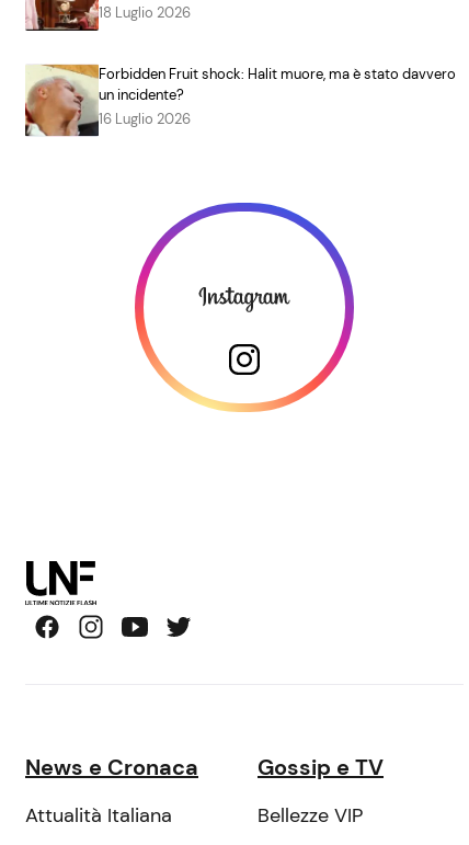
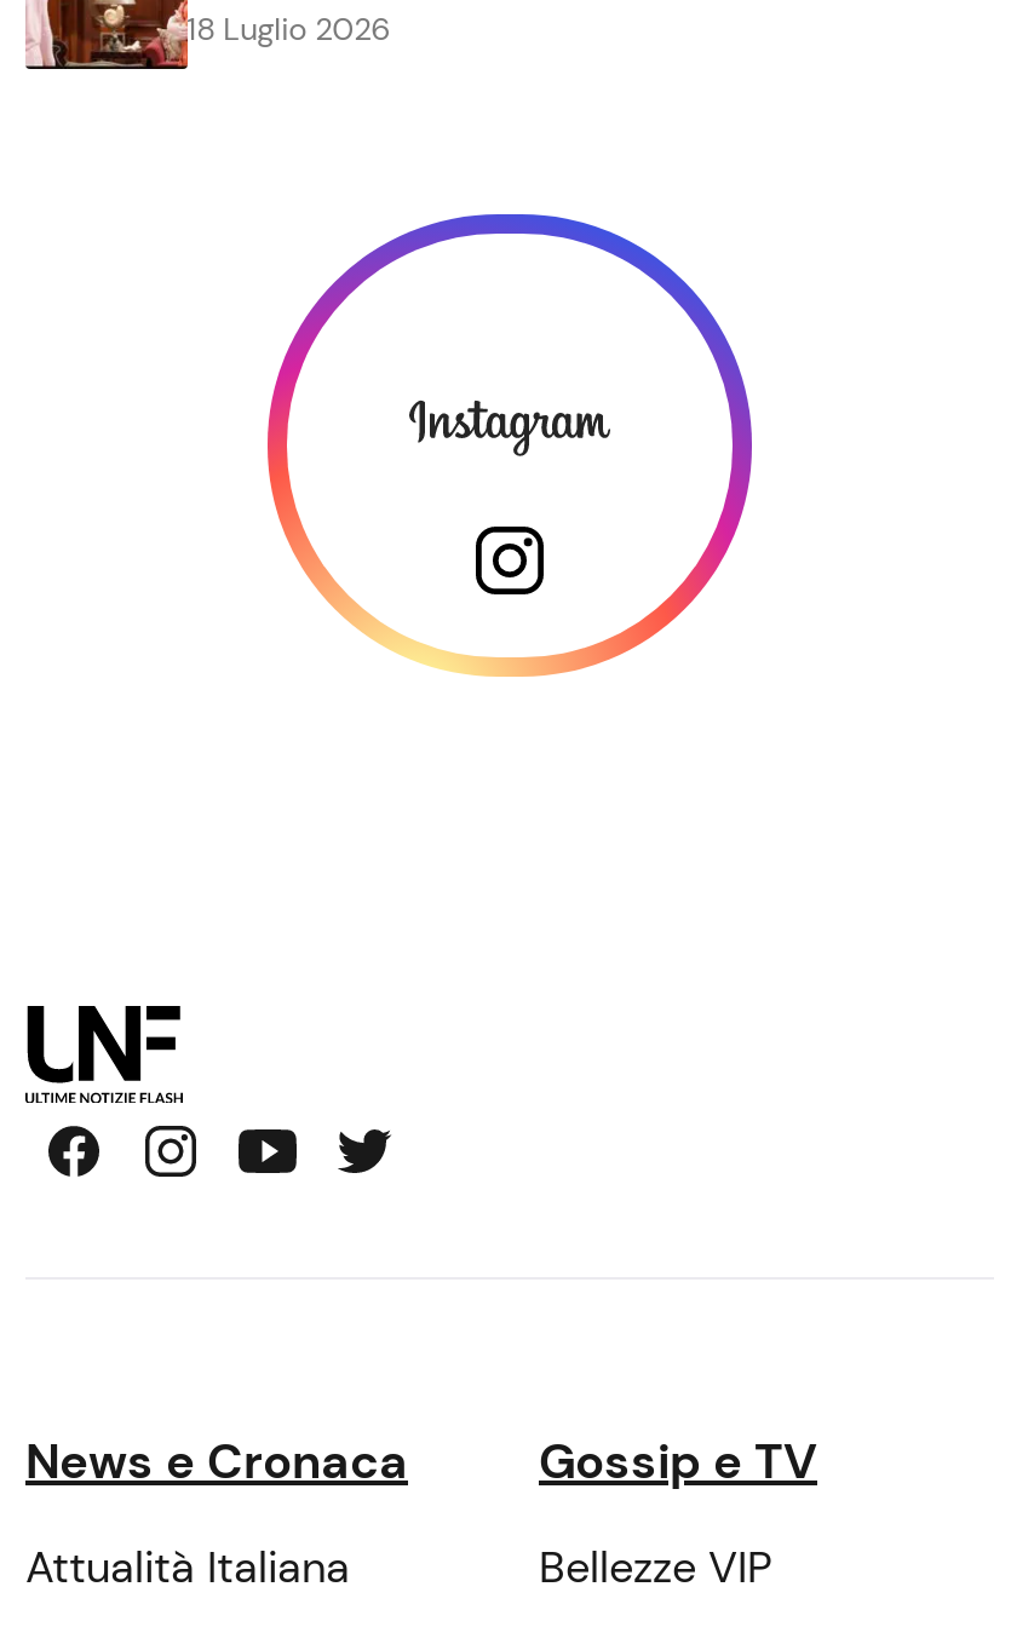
[24,64,456,137] [image] | Forbidden Fruit shock: Halit muore, ma è stato davvero | un incidente? | 16 Luglio 2026 -> none

